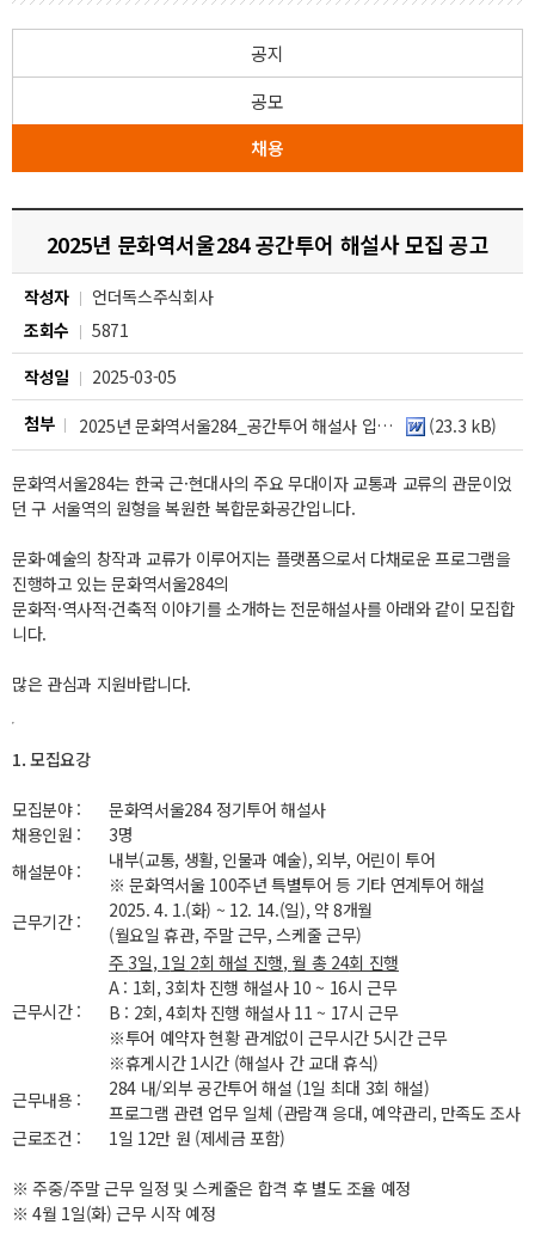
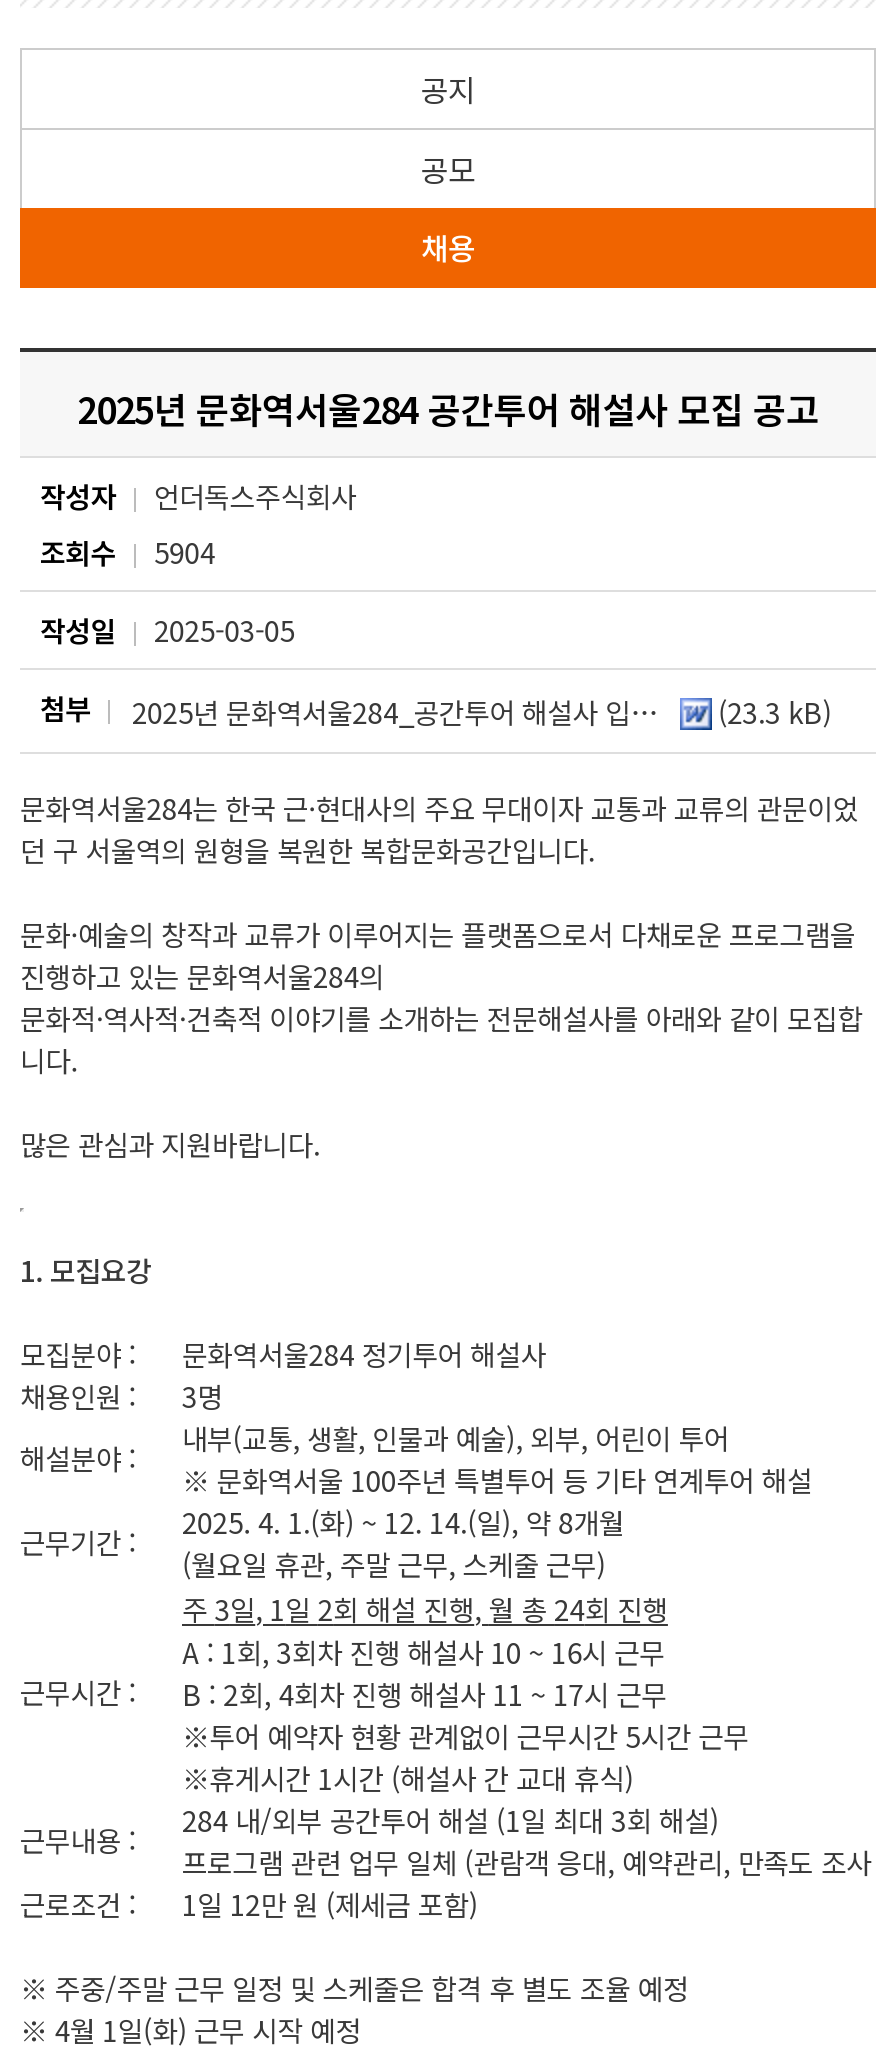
[24,318,128,341] 조회수 5871 -> [40,531,215,571] 조회수 5904

